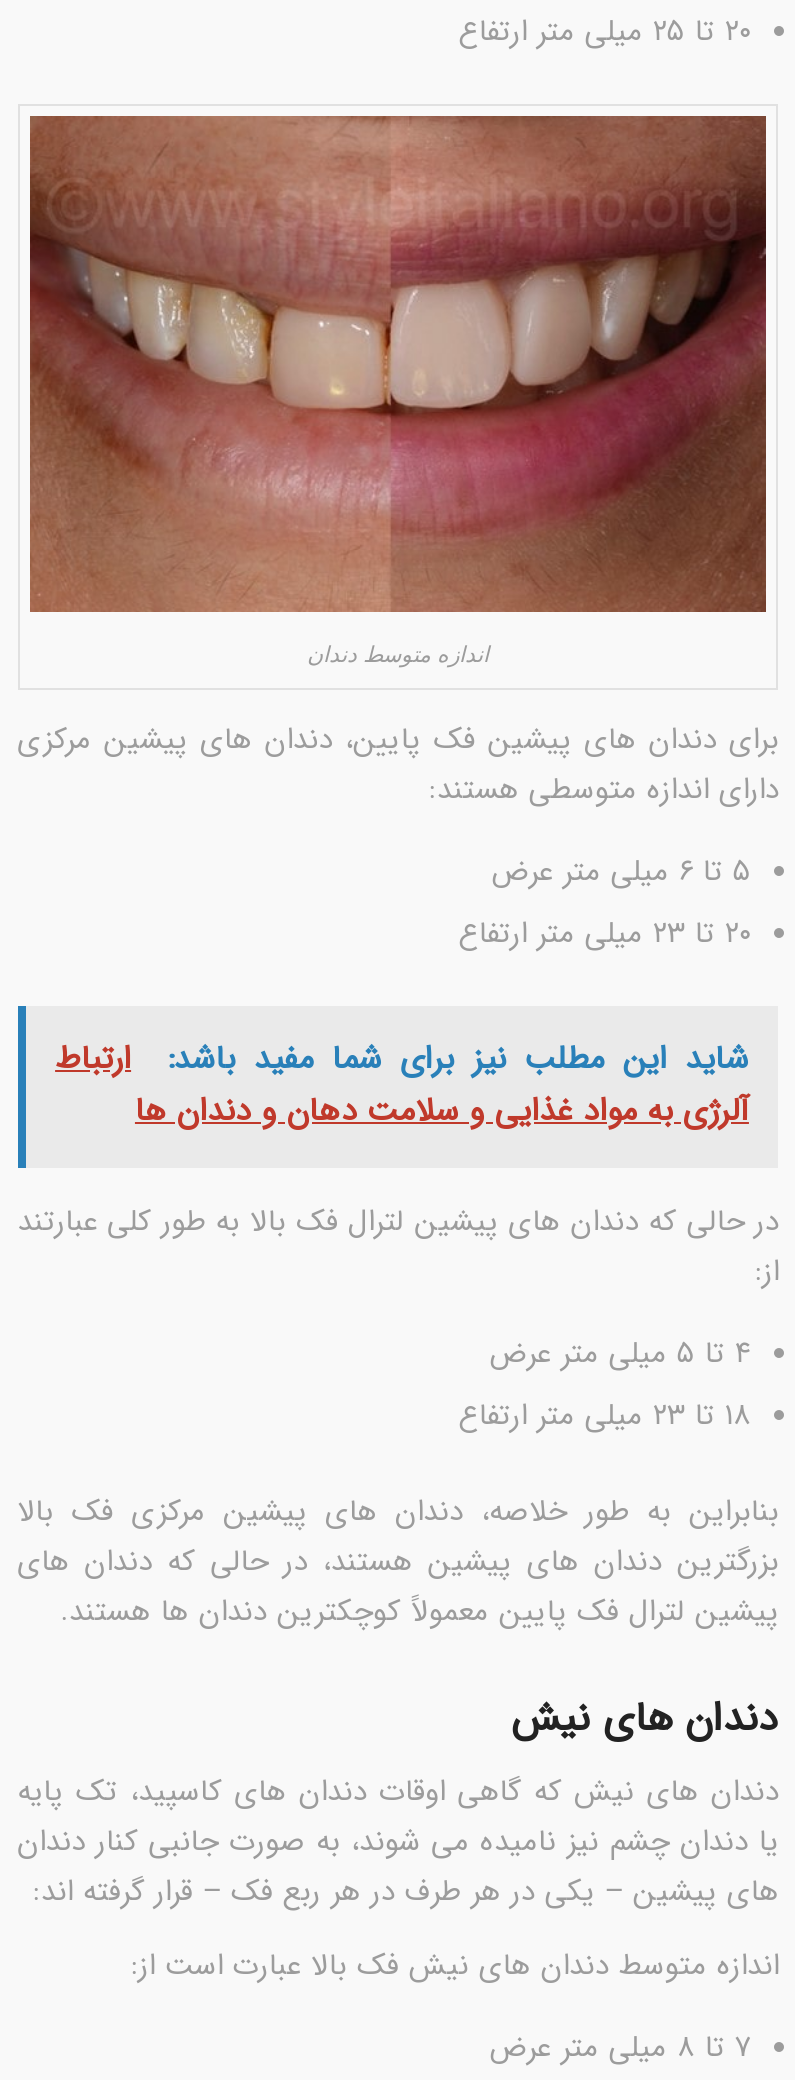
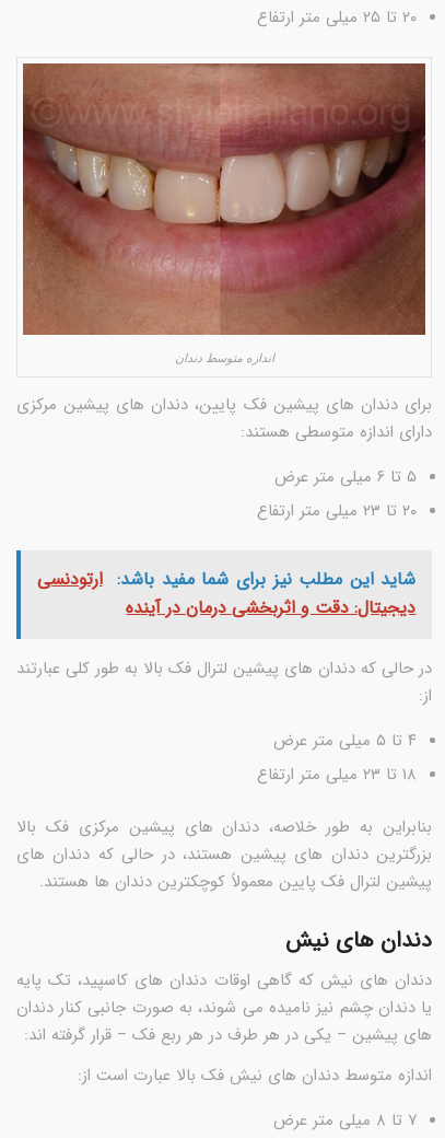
[55,1035,749,1137] شاید این مطلب نیز برای شما مفید باشد: | ارتباط | آلرژی به مواد غذایی و سلامت دهان و دندان ها -> [37,566,416,622] شاید این مطلب نیز برای شما مفید باشد: ارتودنسی | دیجیتال: دقت و اثربخشی درمان در آینده

